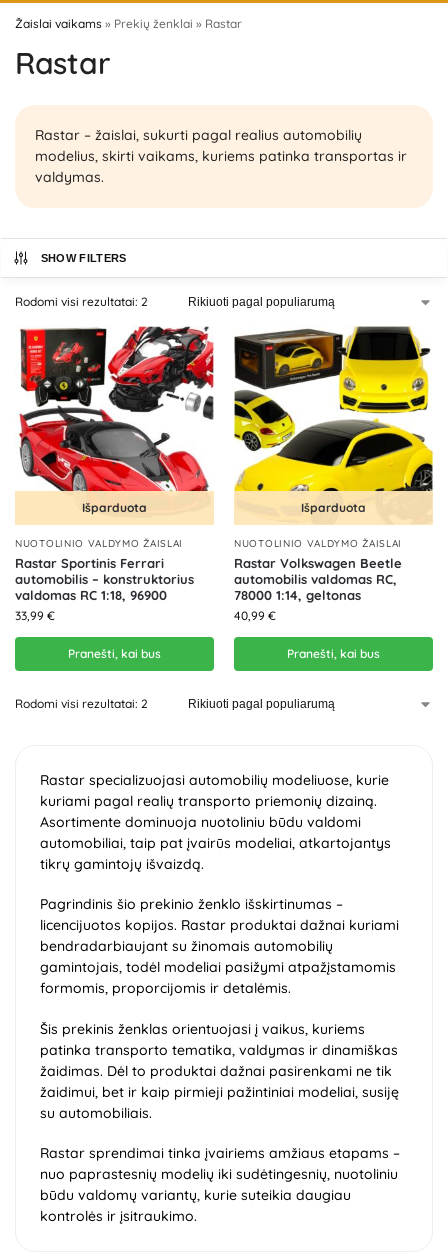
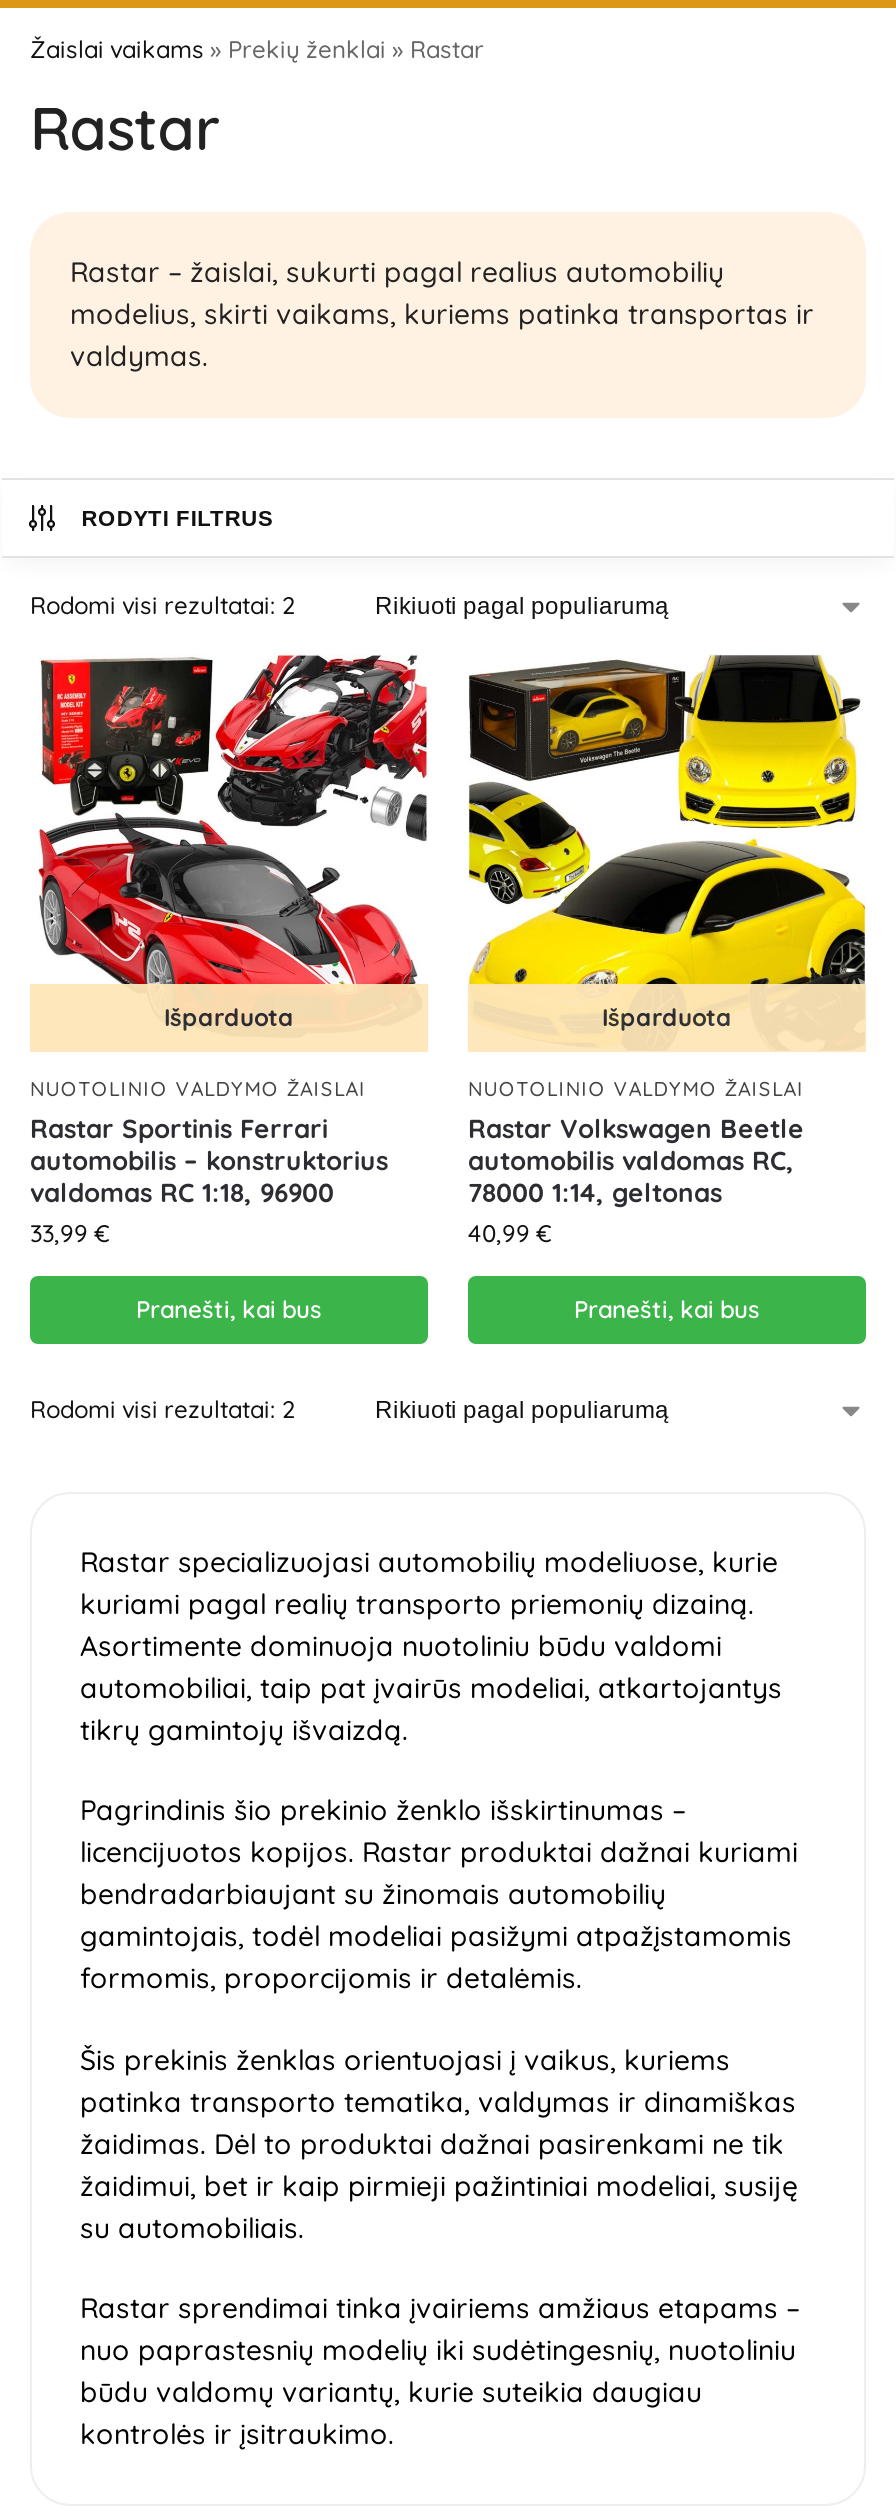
[41,252,127,264] SHOW FILTERS -> [81,506,273,530] RODYTI FILTRUS

